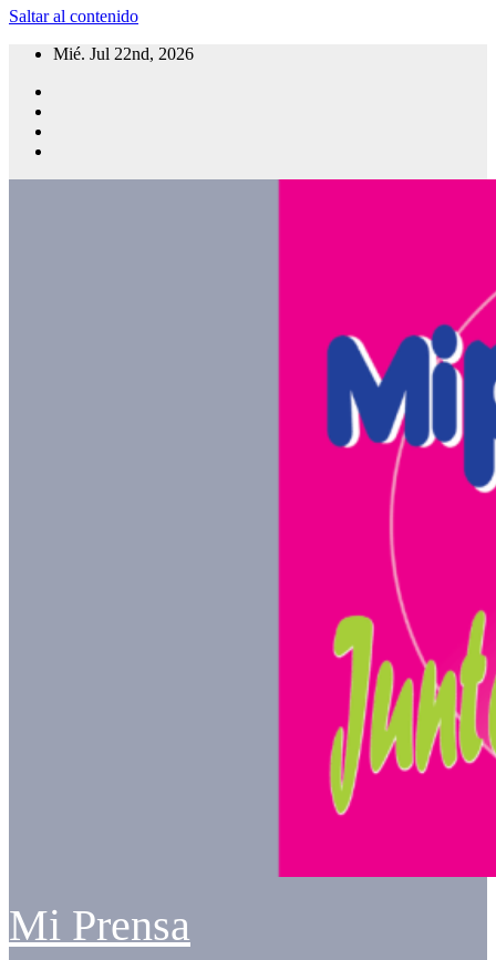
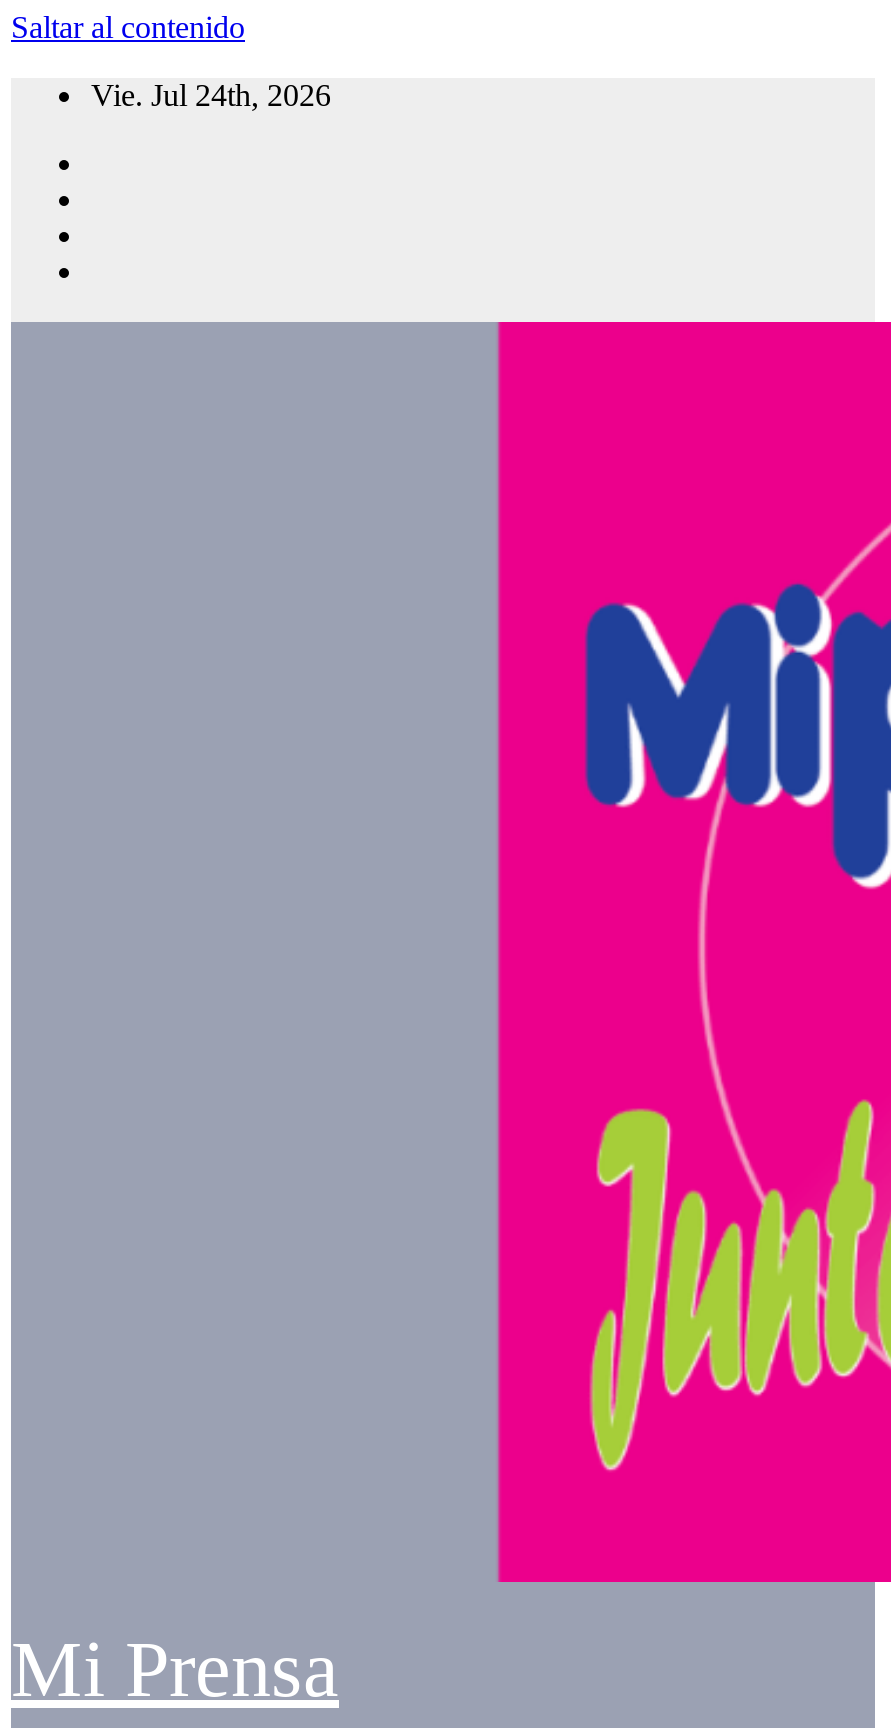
[53,44,194,63] Mié. Jul 22nd, 2026 -> [91,78,331,112] Vie. Jul 24th, 2026

